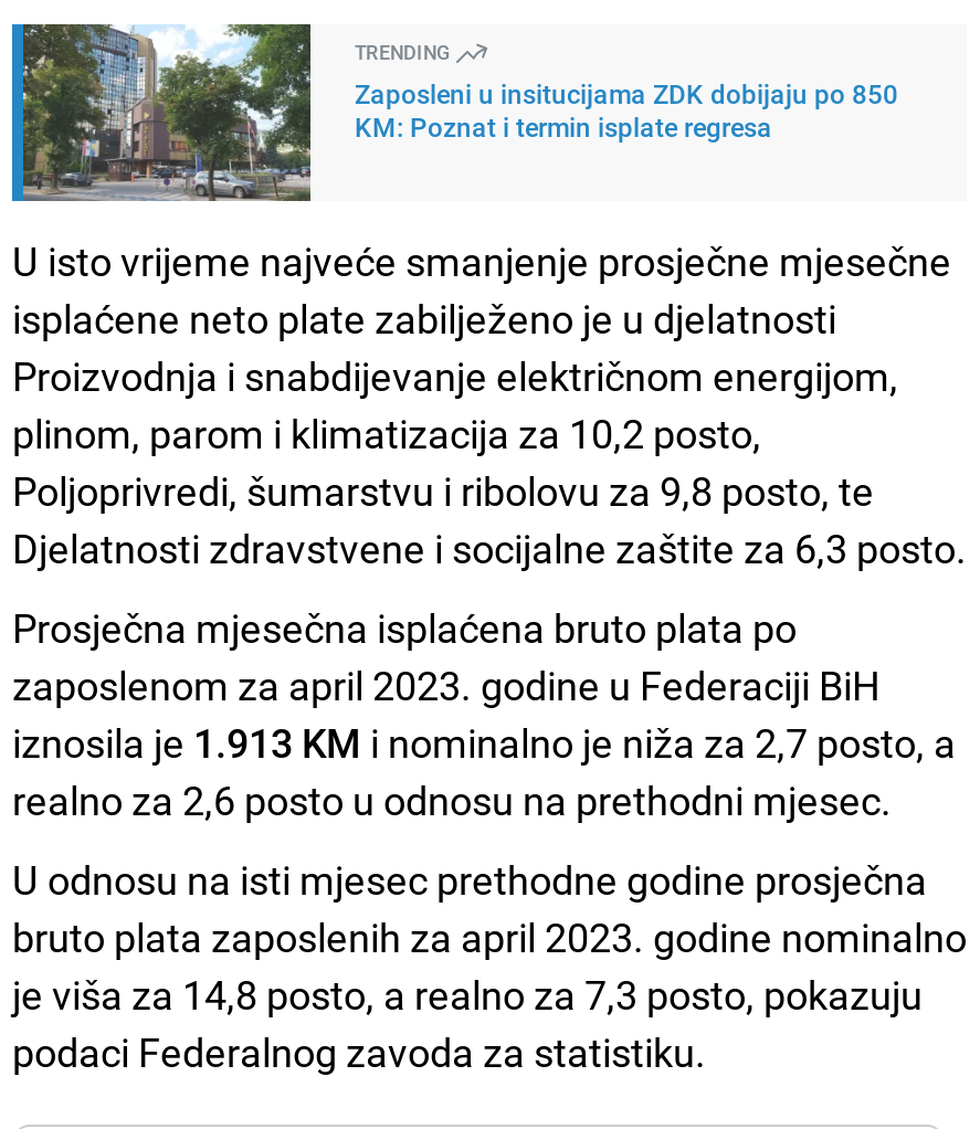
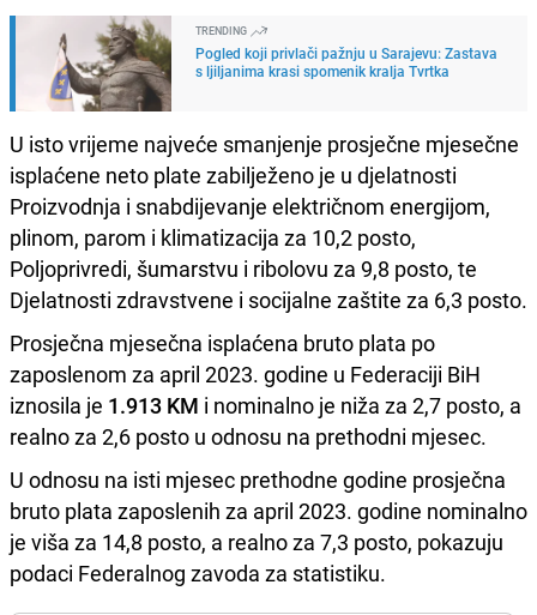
[21,22,898,203] [image] | Zaposleni u insitucijama ZDK dobijaju po 850 | KM: Poznat i termin isplate regresa -> [14,16,497,113] [image] | Pogled koji privlači pažnju u Sarajevu: Zastava | s ljiljanima krasi spomenik kralja Tvrtka

